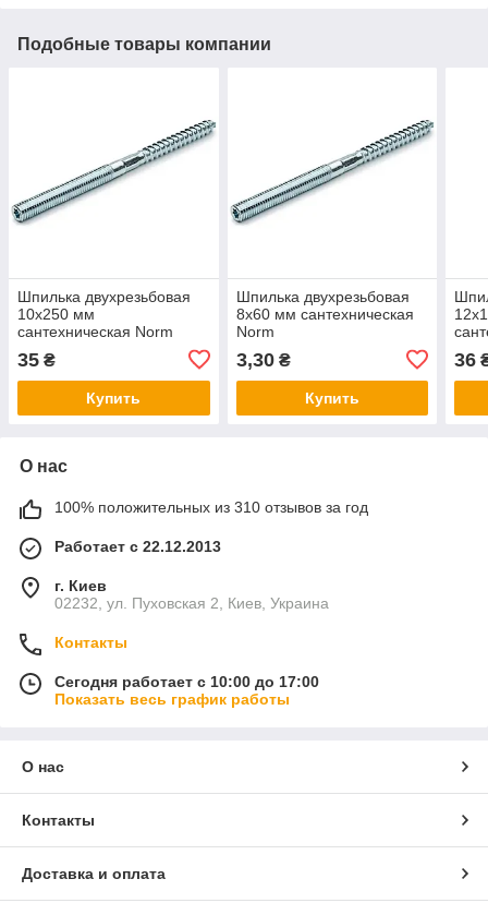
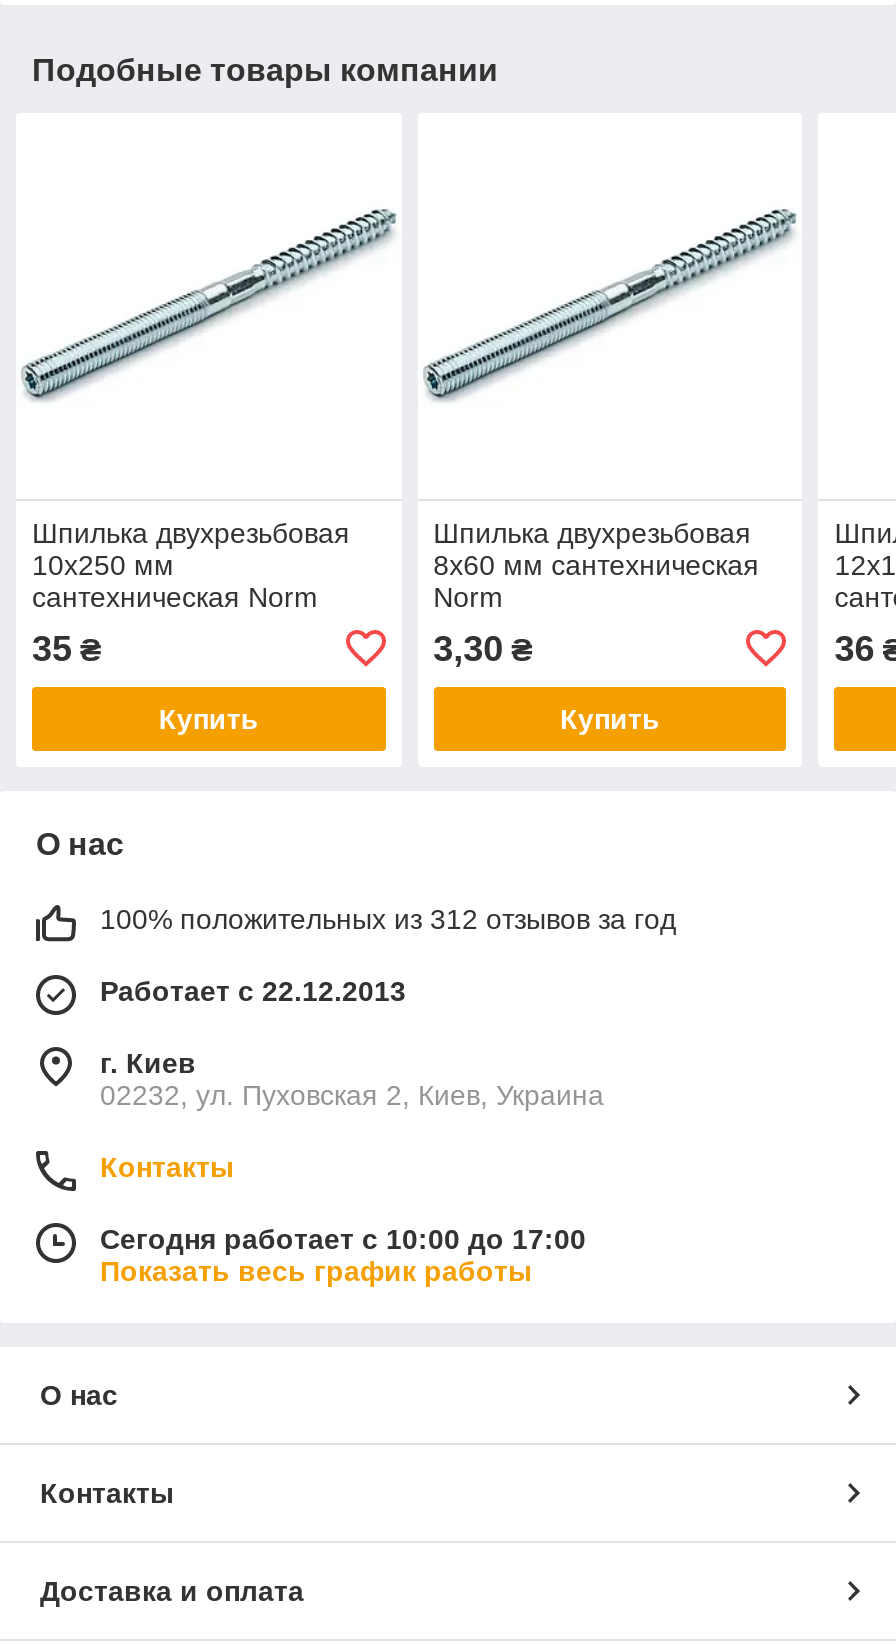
[54,498,368,516] 100% положительных из 310 отзывов за год -> [100,903,676,935] 100% положительных из 312 отзывов за год

